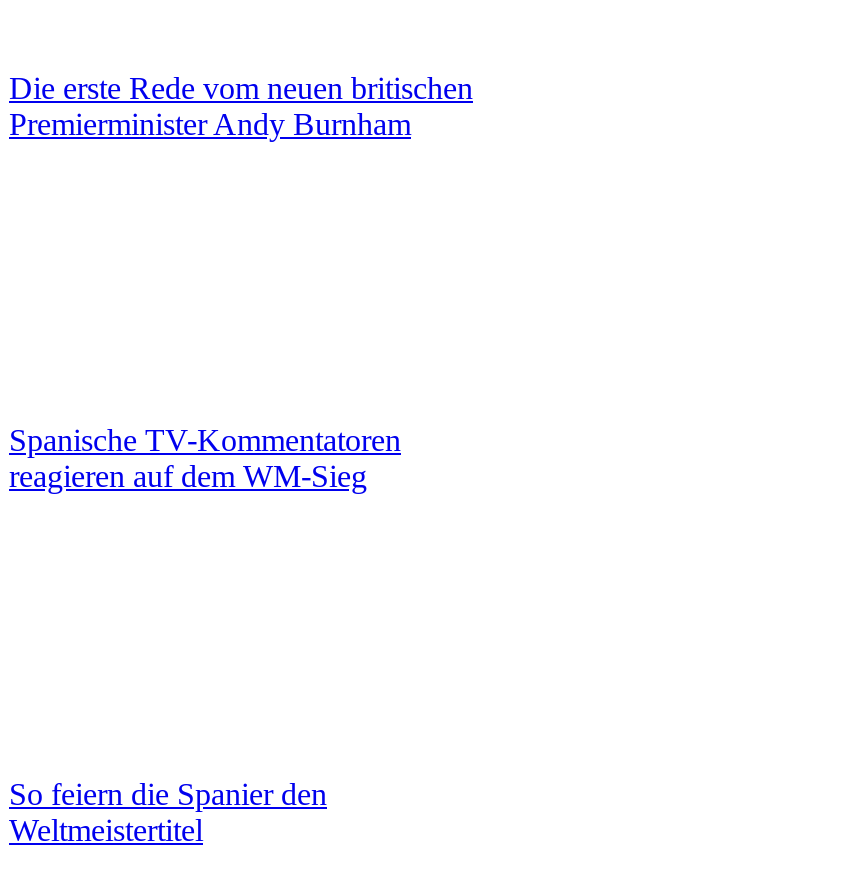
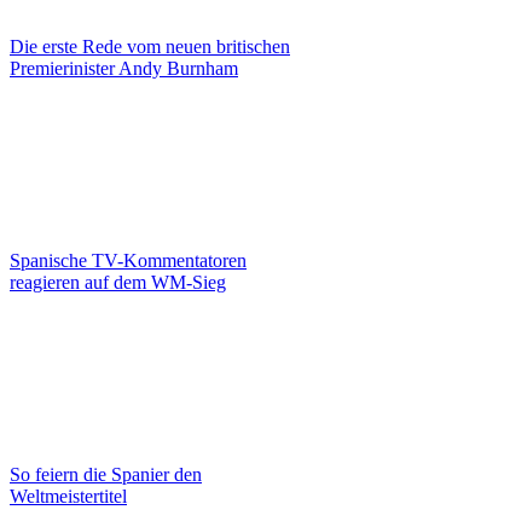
[9,106,411,140] Premierminister Andy Burnham -> [10,58,238,79] Premierinister Andy Burnham

